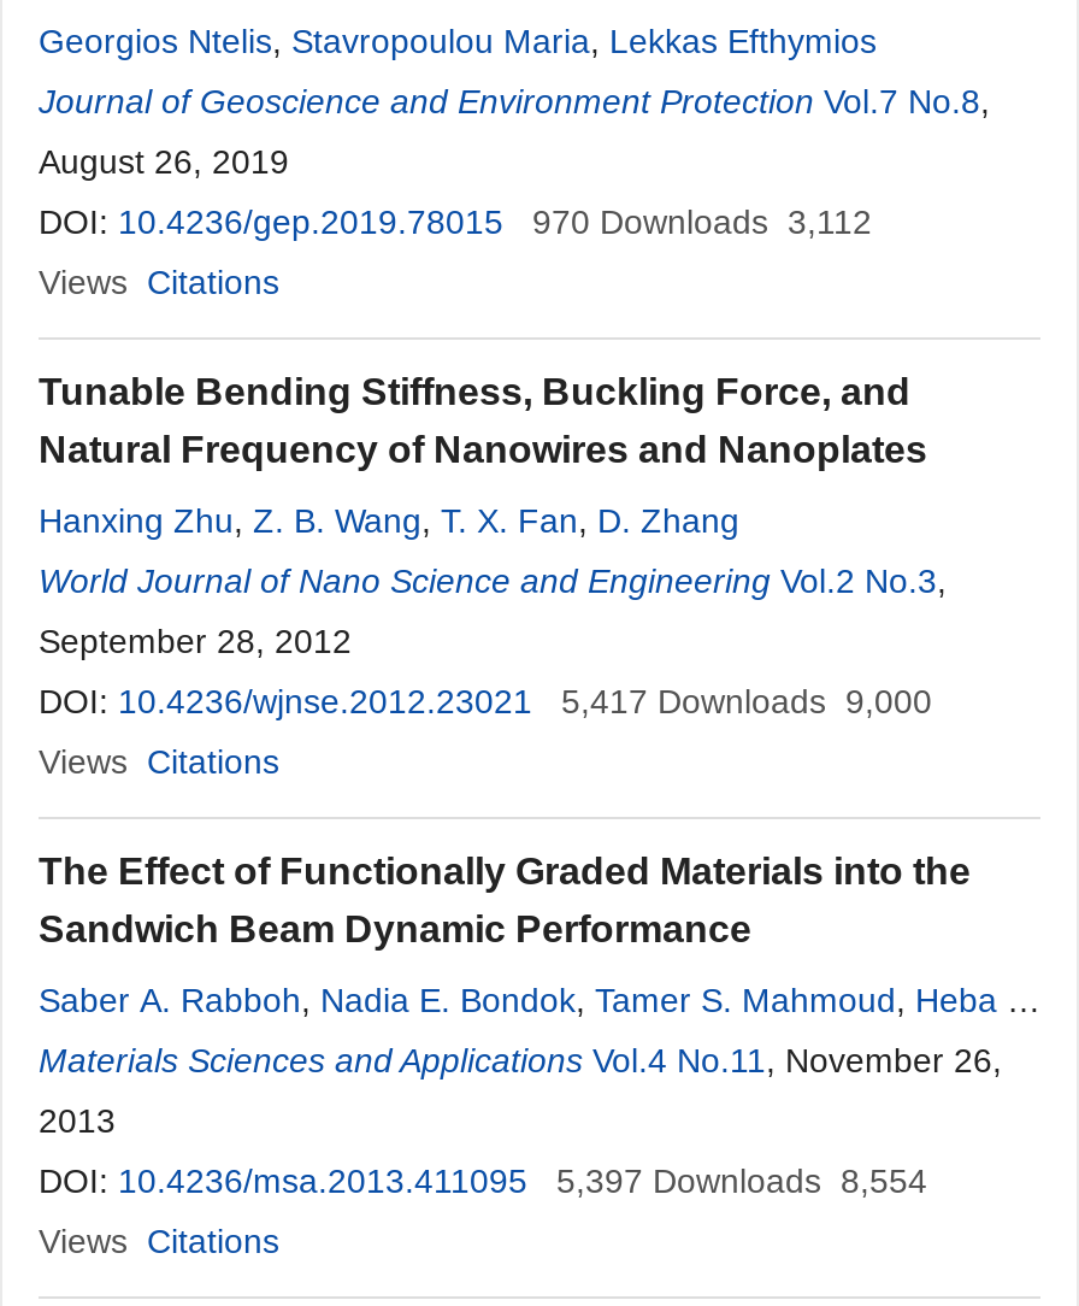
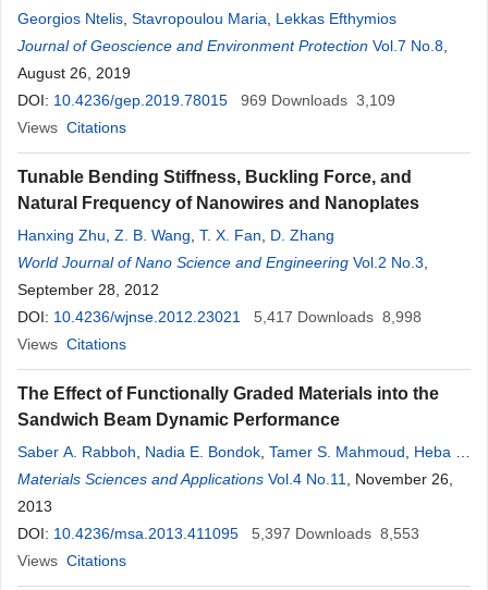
[39,202,872,241] DOI: 10.4236/gep.2019.78015 970 Downloads 3,112 -> [17,91,395,109] DOI: 10.4236/gep.2019.78015 969 Downloads 3,109
[39,682,932,720] DOI: 10.4236/wjnse.2012.23021 5,417 Downloads 9,000 -> [17,308,422,325] DOI: 10.4236/wjnse.2012.23021 5,417 Downloads 8,998
[39,1161,927,1200] DOI: 10.4236/msa.2013.411095 5,397 Downloads 8,554 -> [17,525,419,542] DOI: 10.4236/msa.2013.411095 5,397 Downloads 8,553

